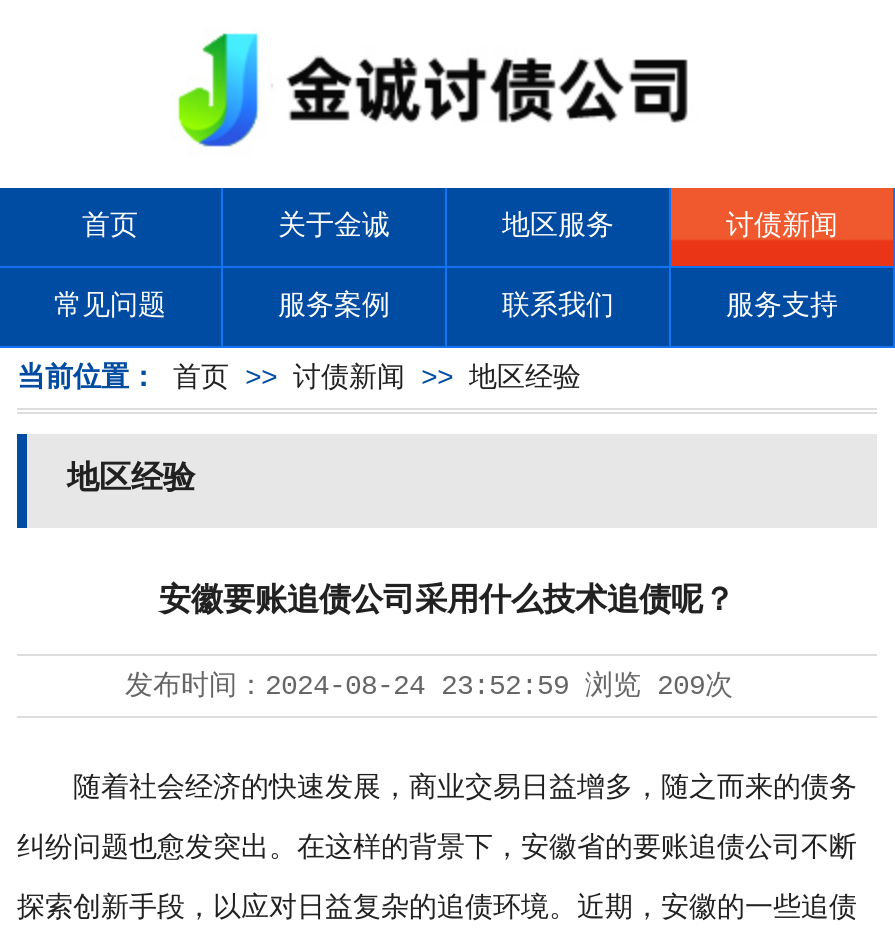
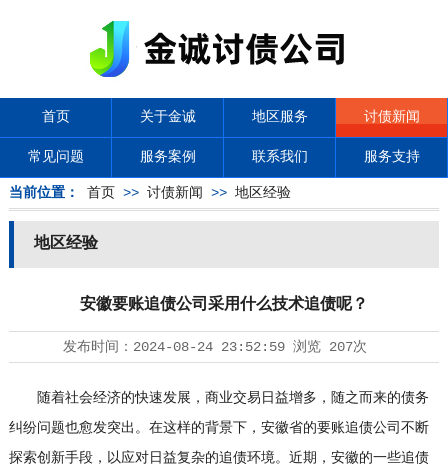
[125,670,733,702] 发布时间：2024-08-24 23:52:59浏览209次 -> [63,339,367,355] 发布时间：2024-08-24 23:52:59浏览207次

